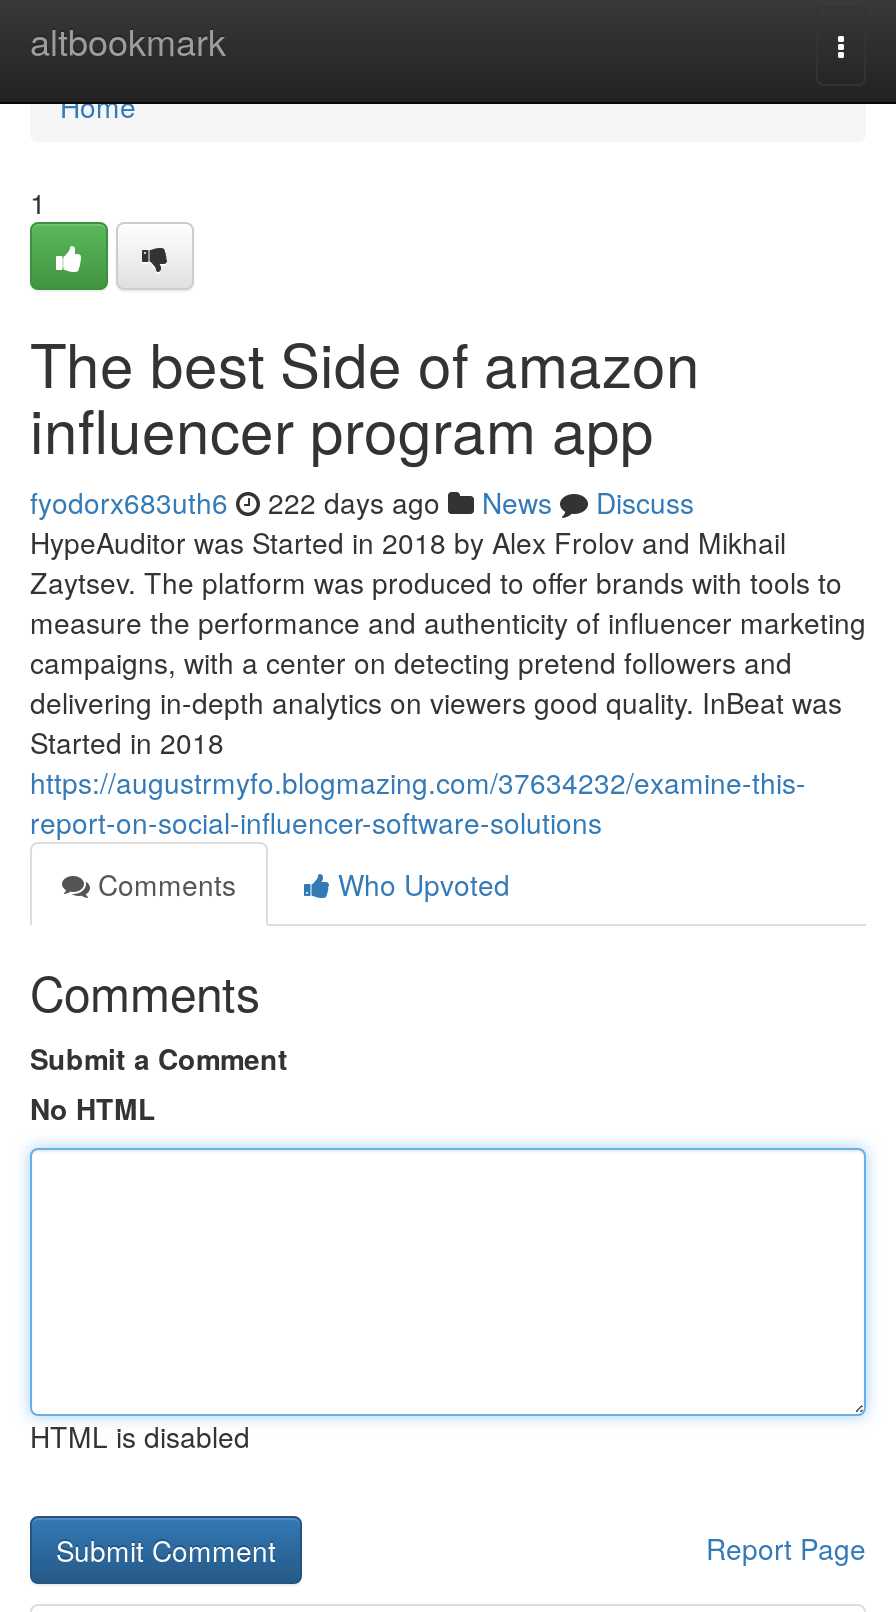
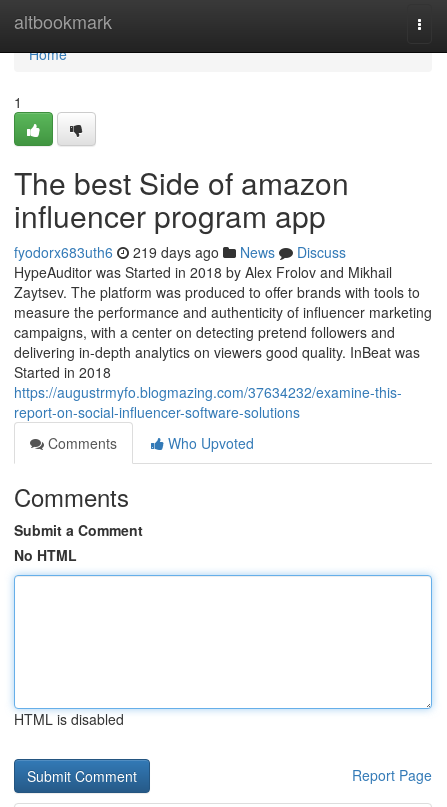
[30,482,694,522] fyodorx683uth6 222 days ago News Discuss -> [14,242,346,262] fyodorx683uth6 219 days ago News Discuss

